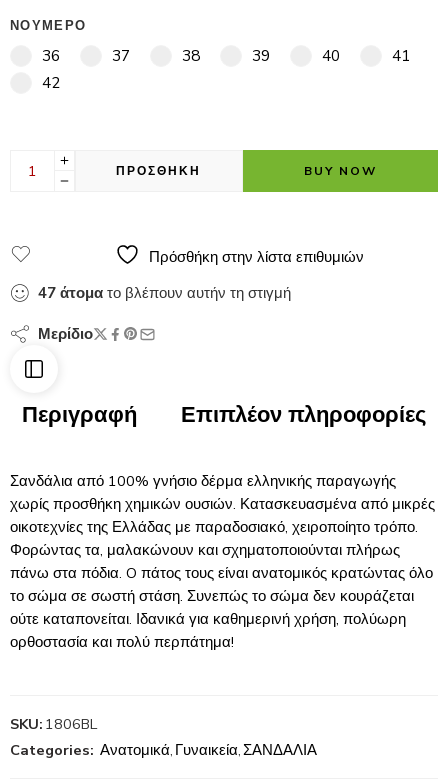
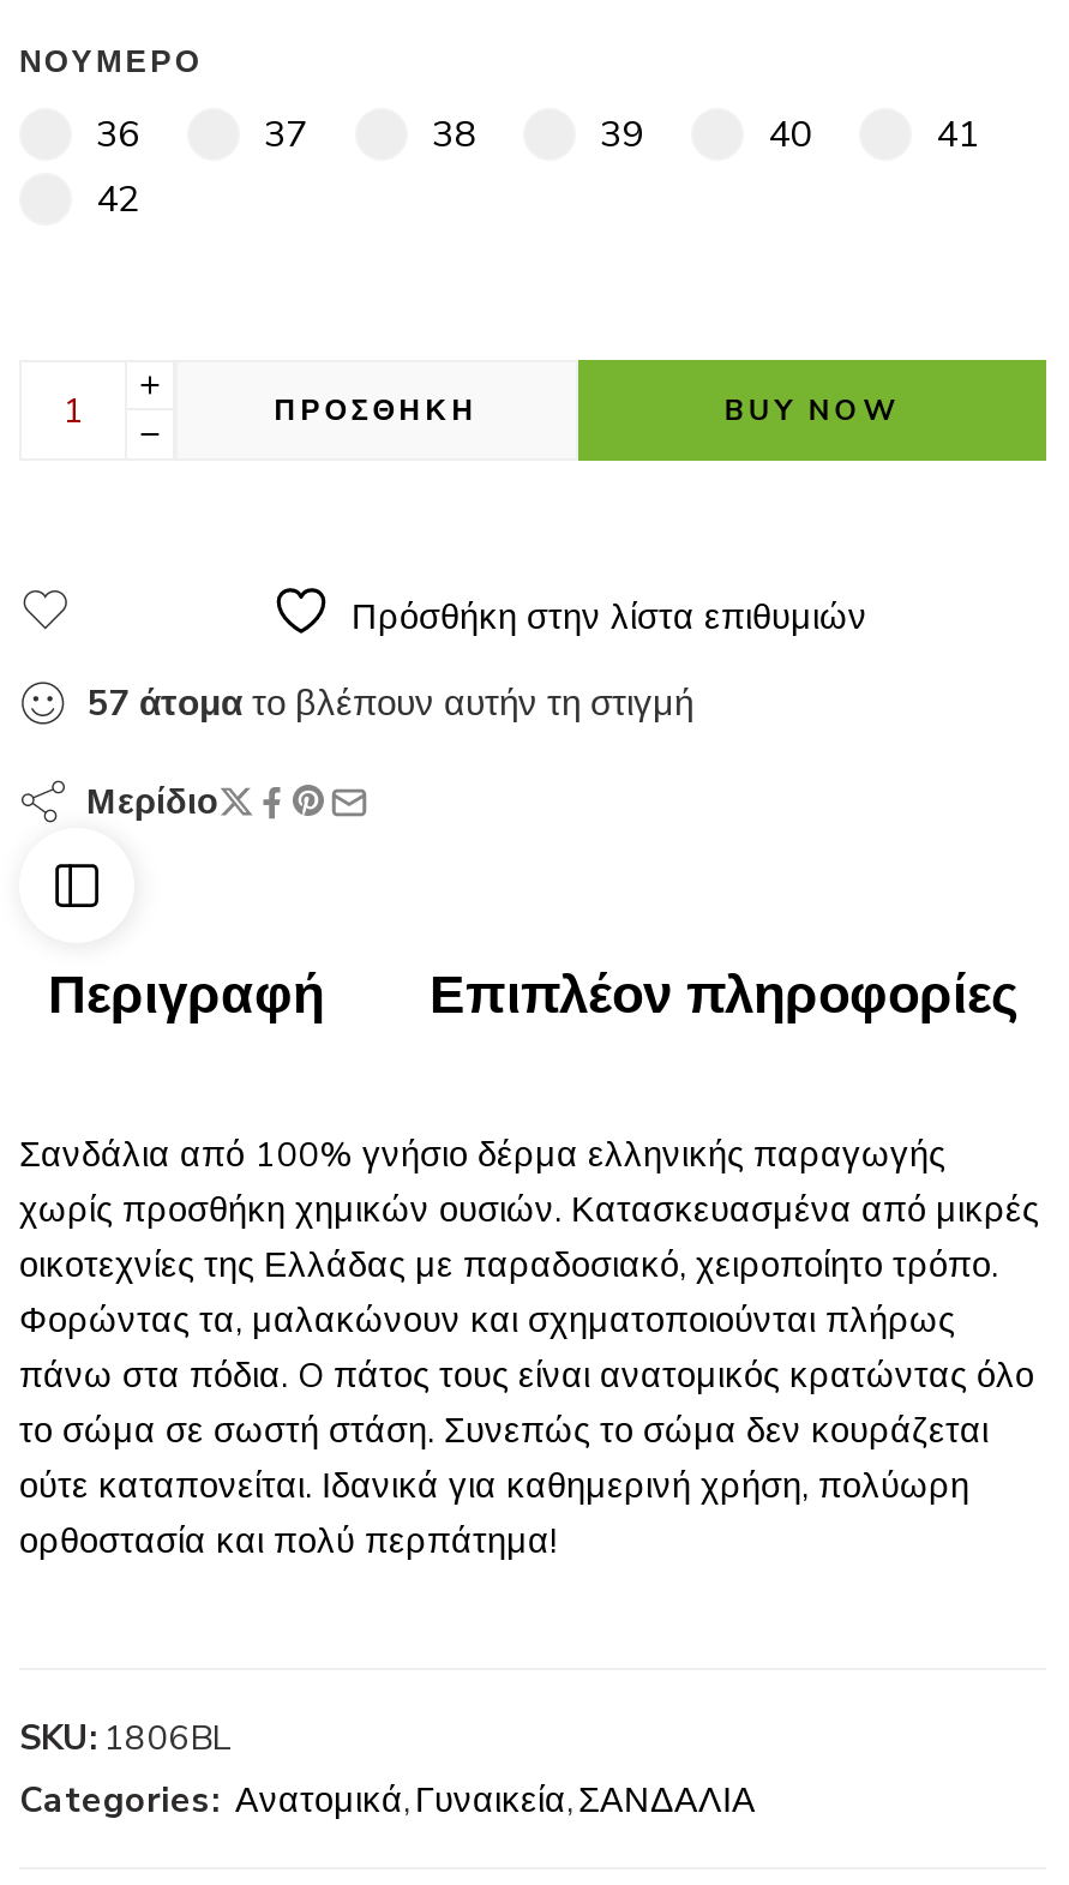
[38,283,291,303] 47 άτομα το βλέπουν αυτήν τη στιγμή -> [86,679,693,727] 57 άτομα το βλέπουν αυτήν τη στιγμή

